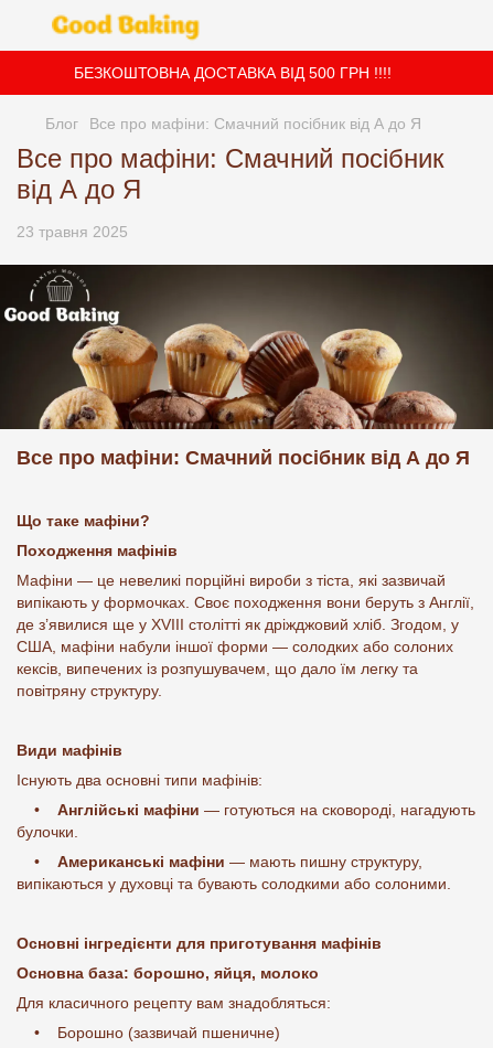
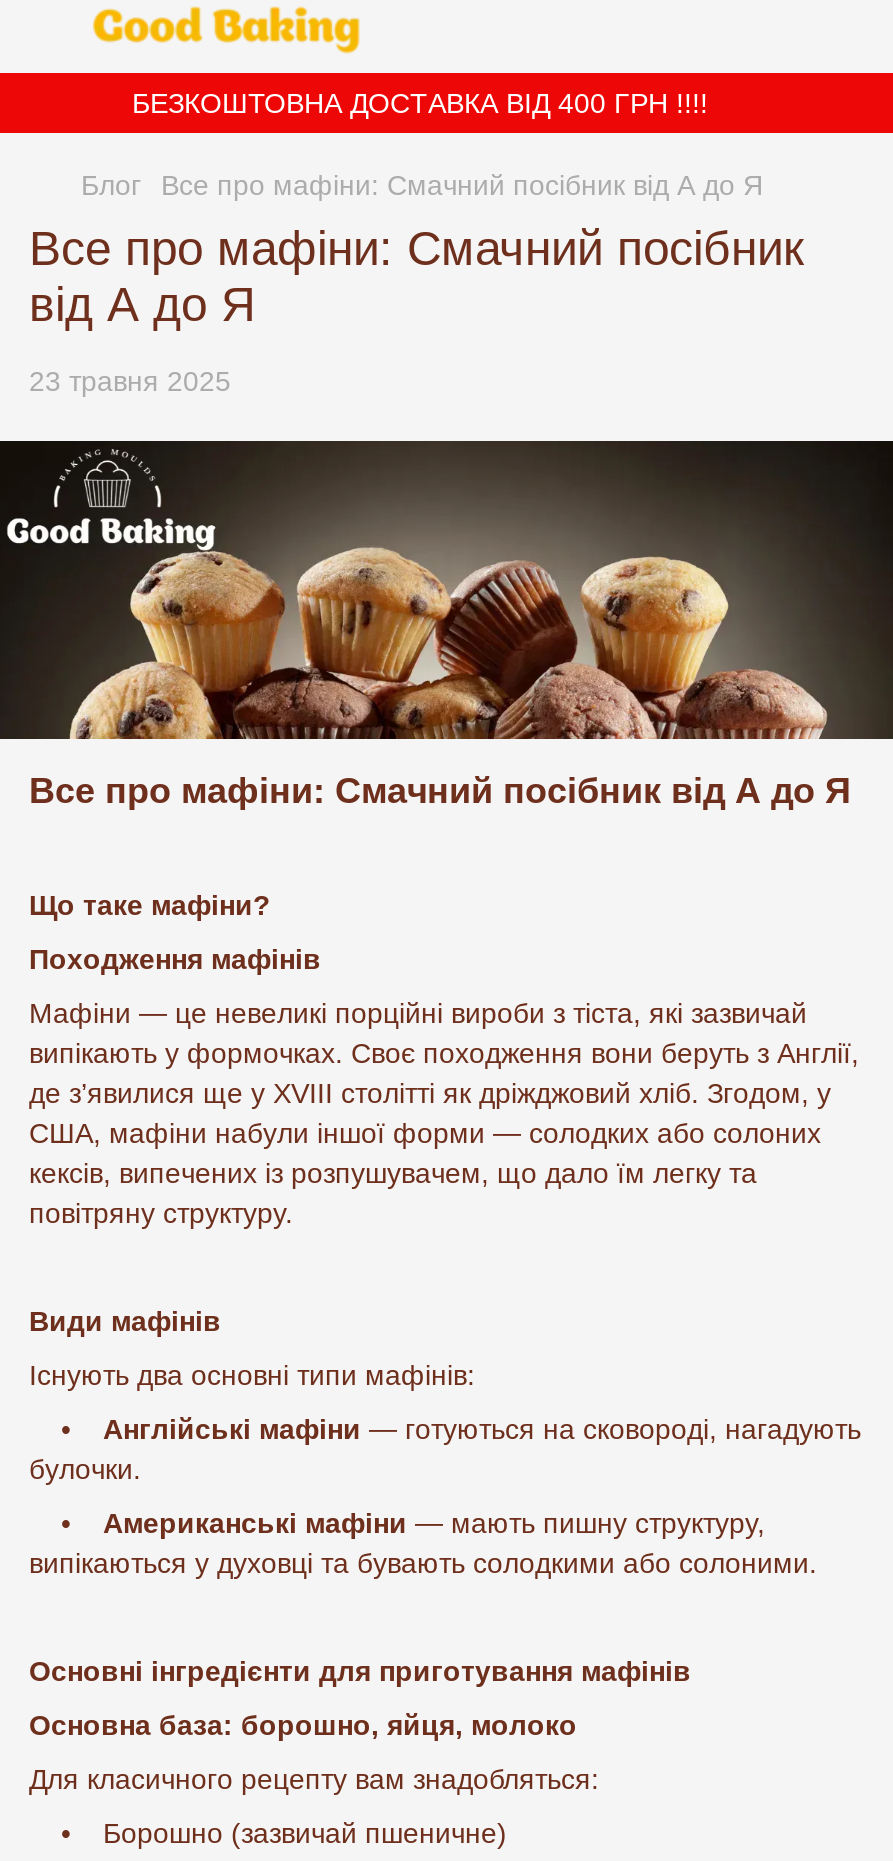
[73,64,391,82] БЕЗКОШТОВНА ДОСТАВКА ВІД 500 ГРН !!!! -> [132,87,708,119] БЕЗКОШТОВНА ДОСТАВКА ВІД 400 ГРН !!!!

